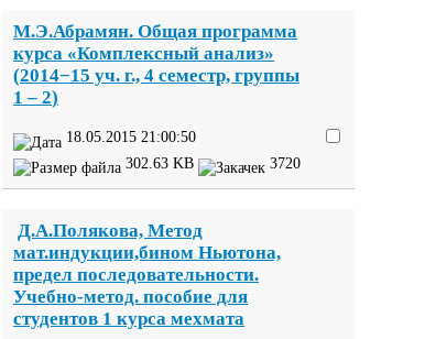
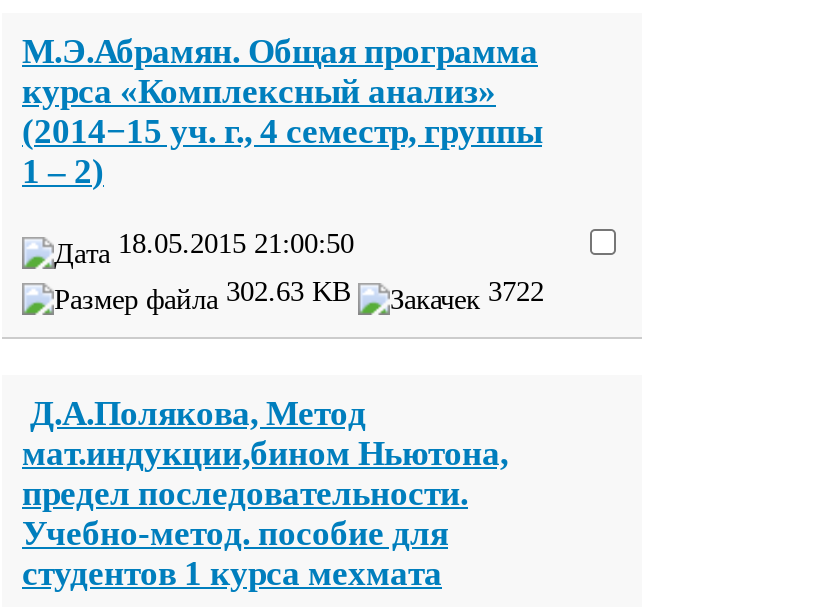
[270,154,301,171] 3720 -> [488,274,544,306] 3722

